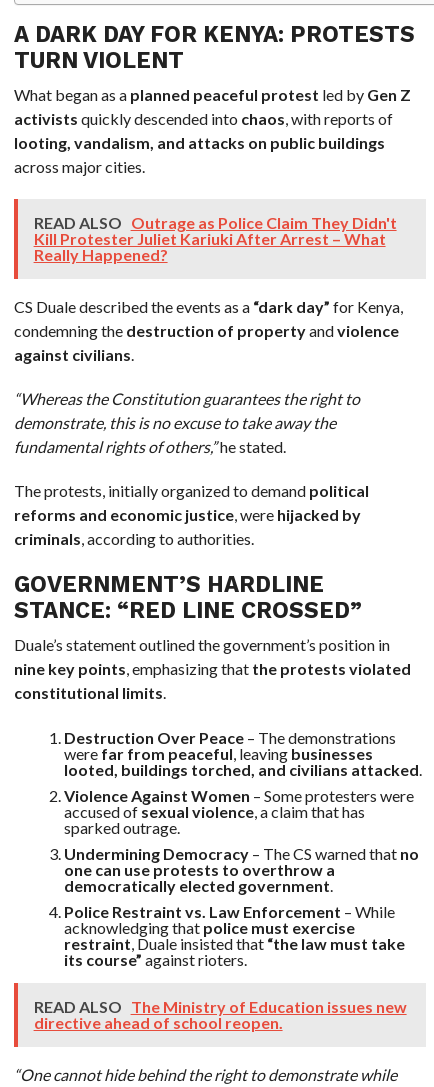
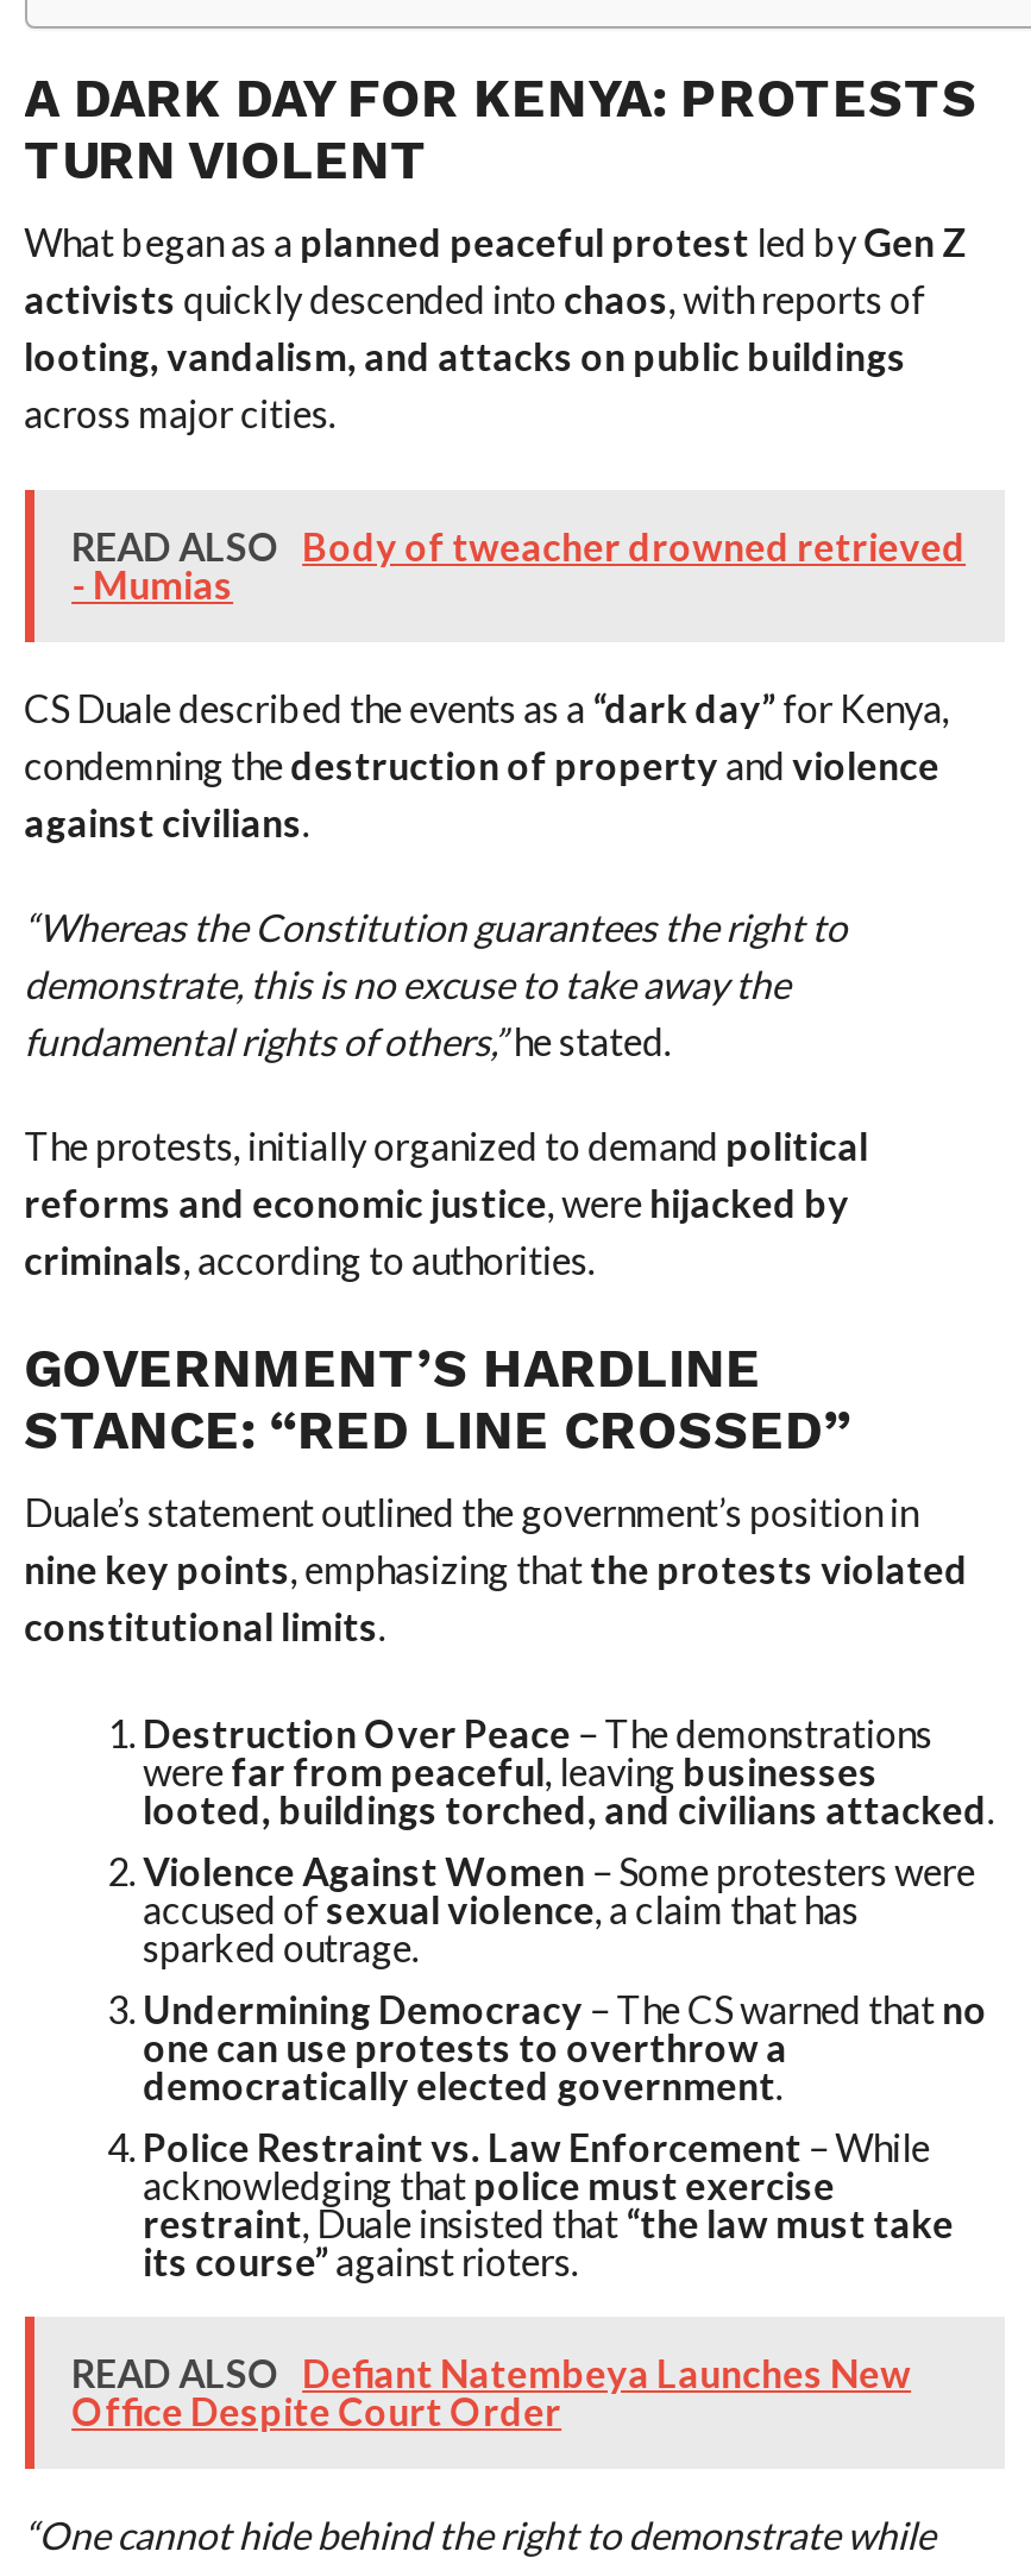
[34,213,397,264] READ ALSO Outrage as Police Claim They Didn't | Kill Protester Juliet Kariuki After Arrest – What | Really Happened? -> [72,523,966,607] READ ALSO Body of tweacher drowned retrieved | - Mumias
[34,997,407,1032] READ ALSO The Ministry of Education issues new | directive ahead of school reopen. -> [72,2350,911,2433] READ ALSO Defiant Natembeya Launches New | Office Despite Court Order

